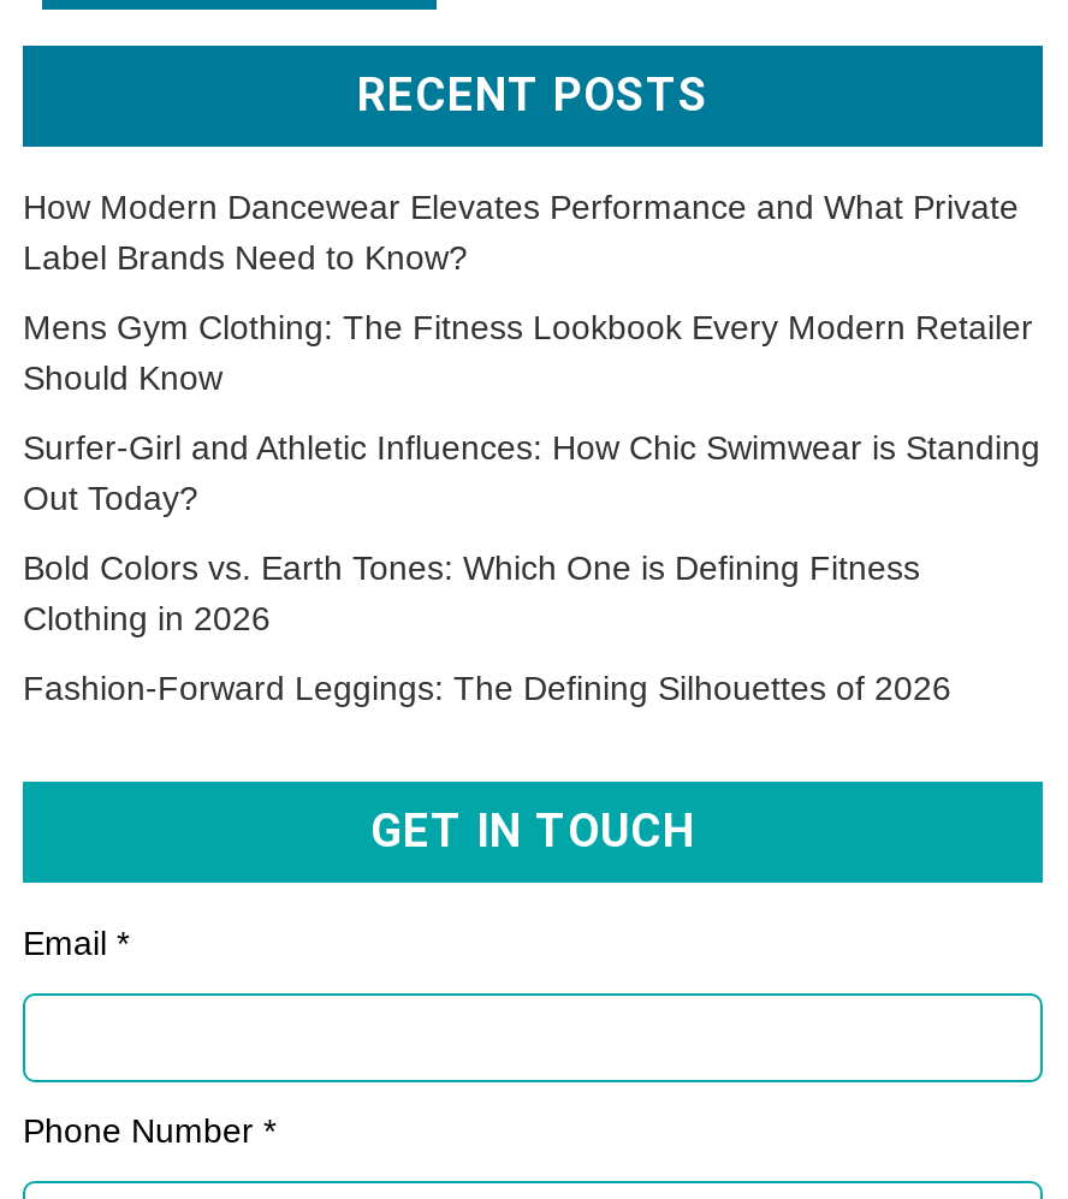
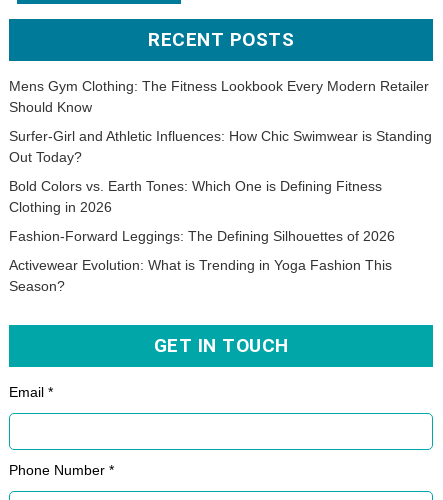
[23,187,1019,276] How Modern Dancewear Elevates Performance and What Private | Label Brands Need to Know? -> none
moved [23,307,1040,706] -> [9,78,432,244]: Mens Gym Clothing: The Fitness Lookbook Every Modern Retailer | Should Know | Surfer-Girl and Athletic Influences: How Chic Swimwear is Standing | Out Today? | Bold Colors vs. Earth Tones: Which One is Defining Fitness | Clothing in 2026 | Fashion-Forward Leggings: The Defining Silhouettes of 2026
none -> [9,257,392,294] Activewear Evolution: What is Trending in Yoga Fashion This | Season?

